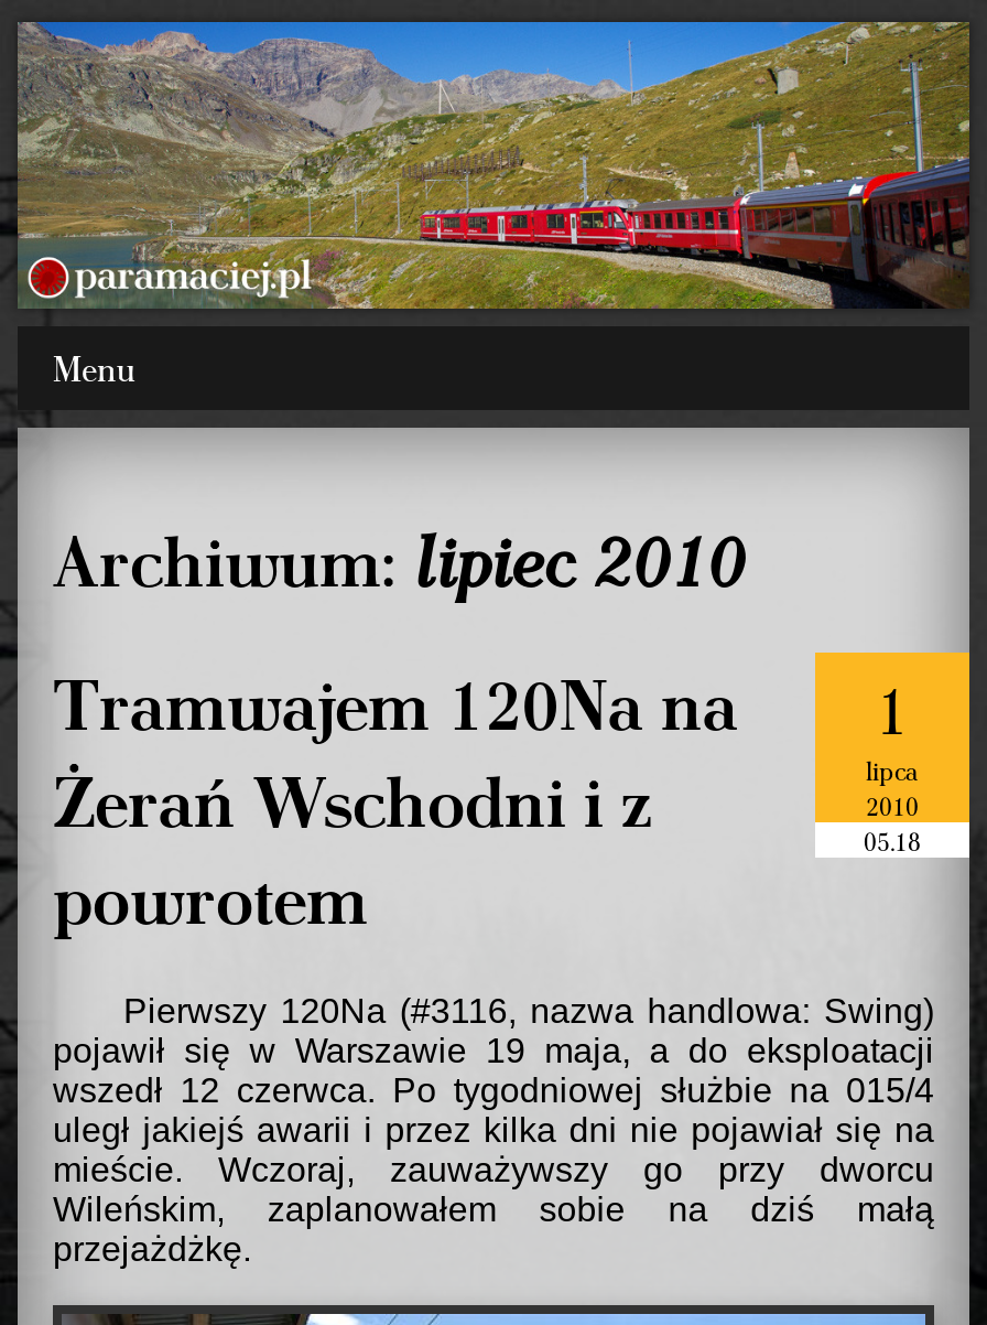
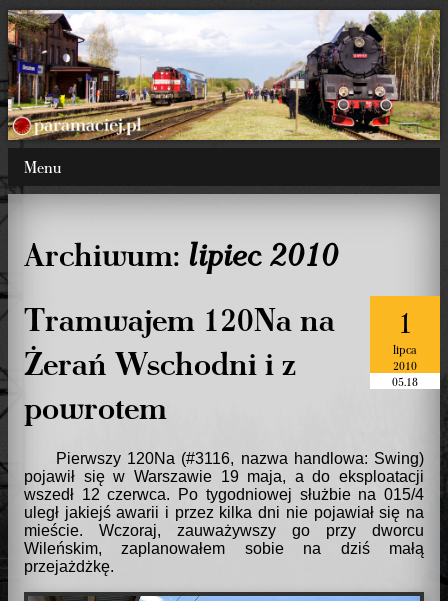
[15,20,969,309] [image] -> [7,9,441,141] [image]

